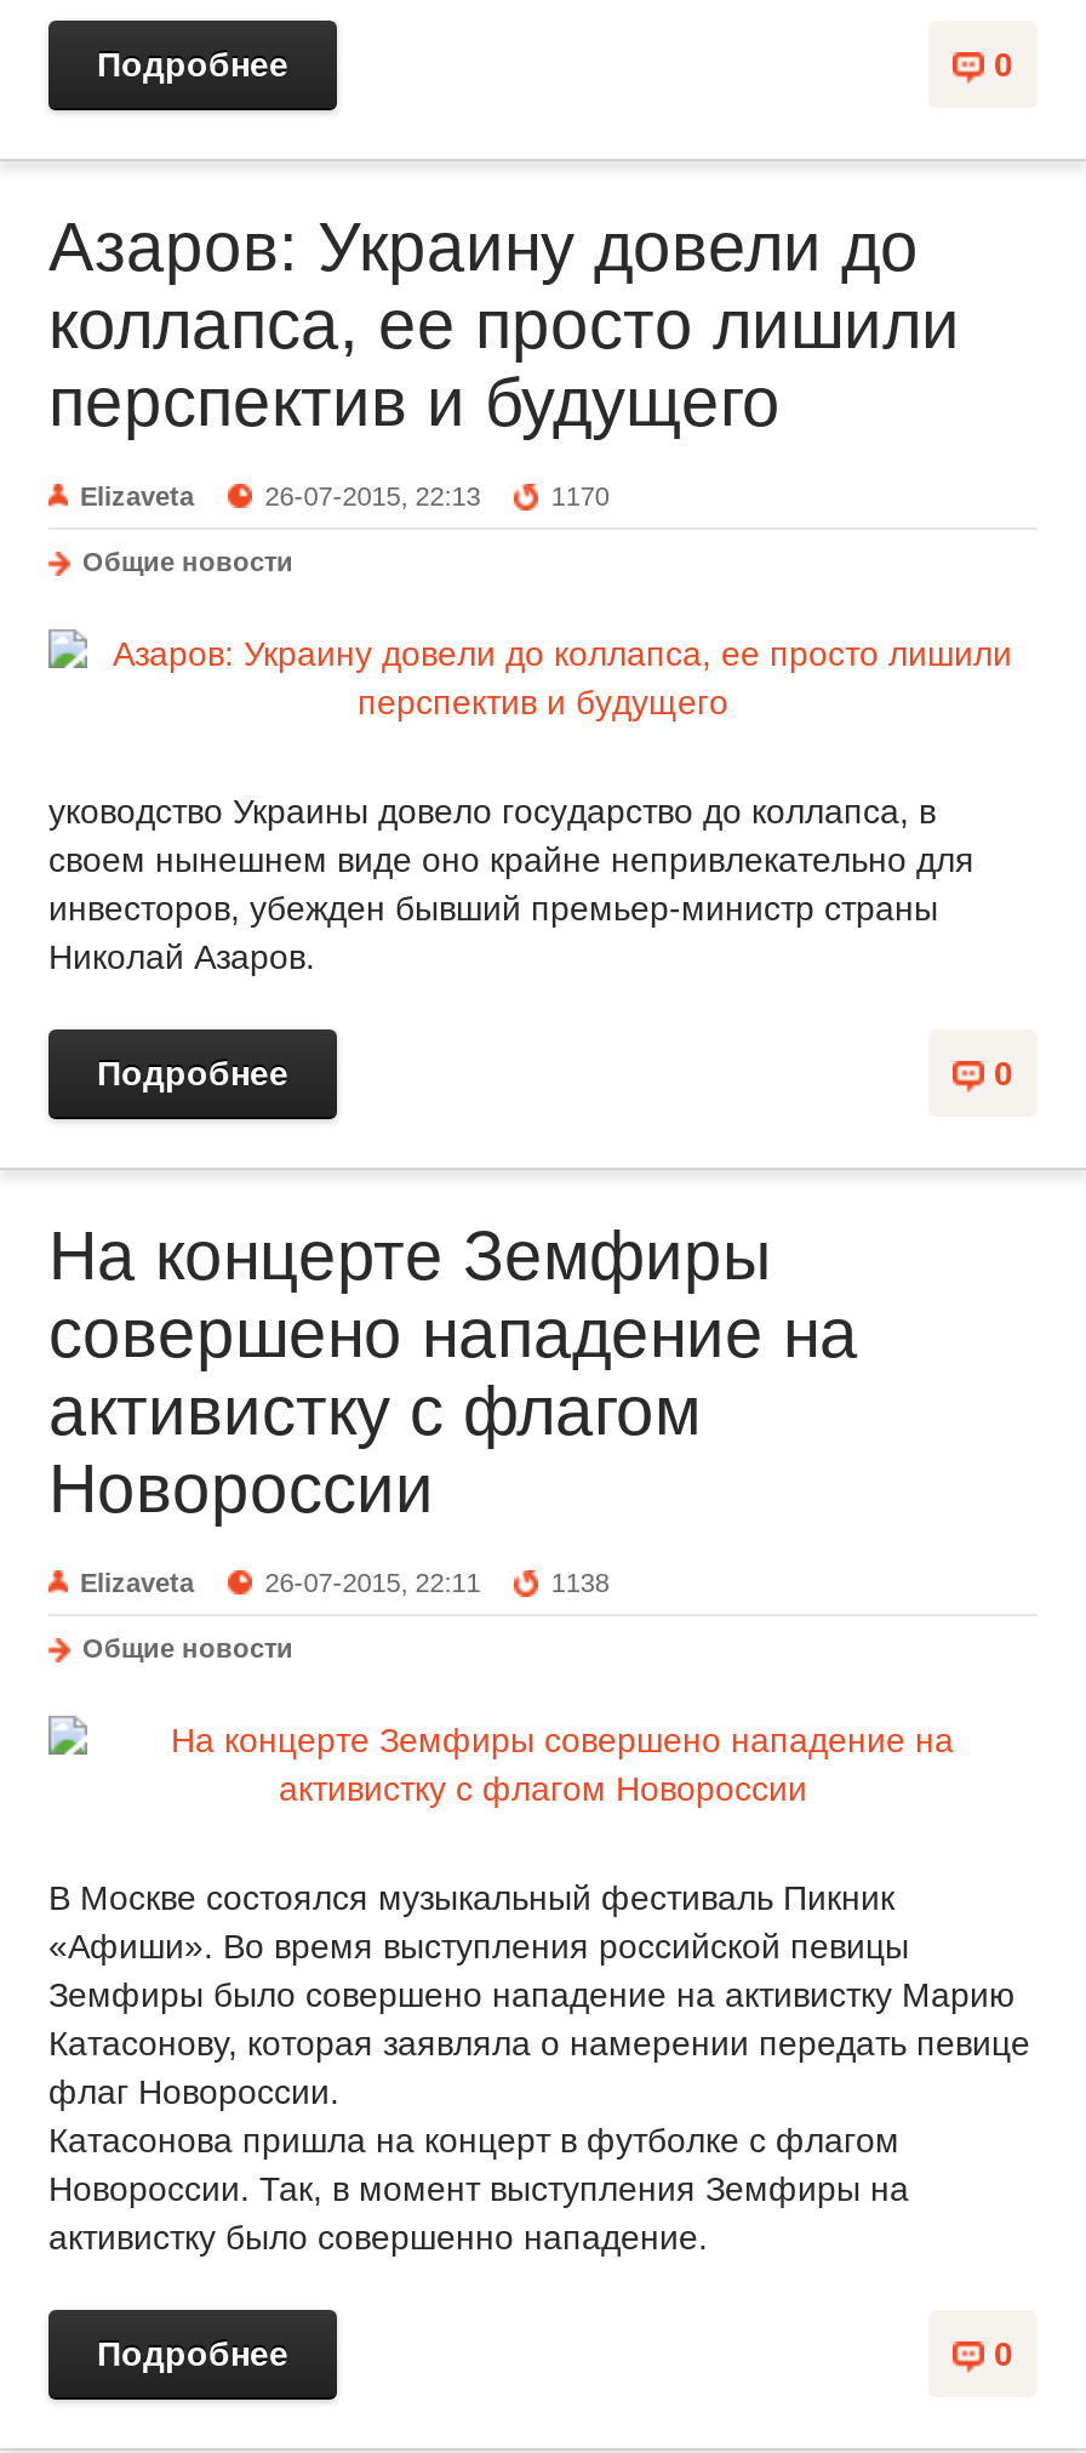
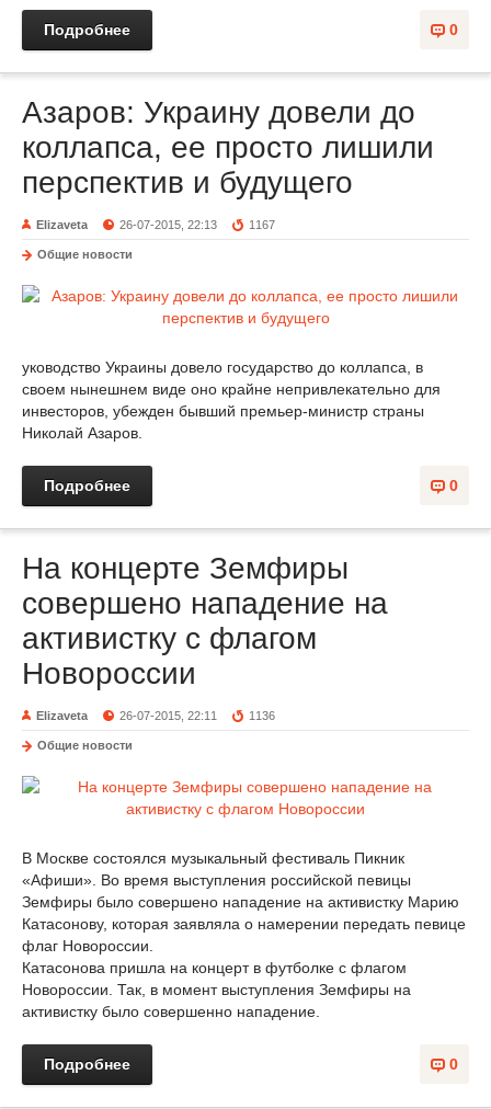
[551,481,609,510] 1170 -> [249,218,276,231] 1167
[551,1568,609,1597] 1138 -> [249,709,276,722] 1136

